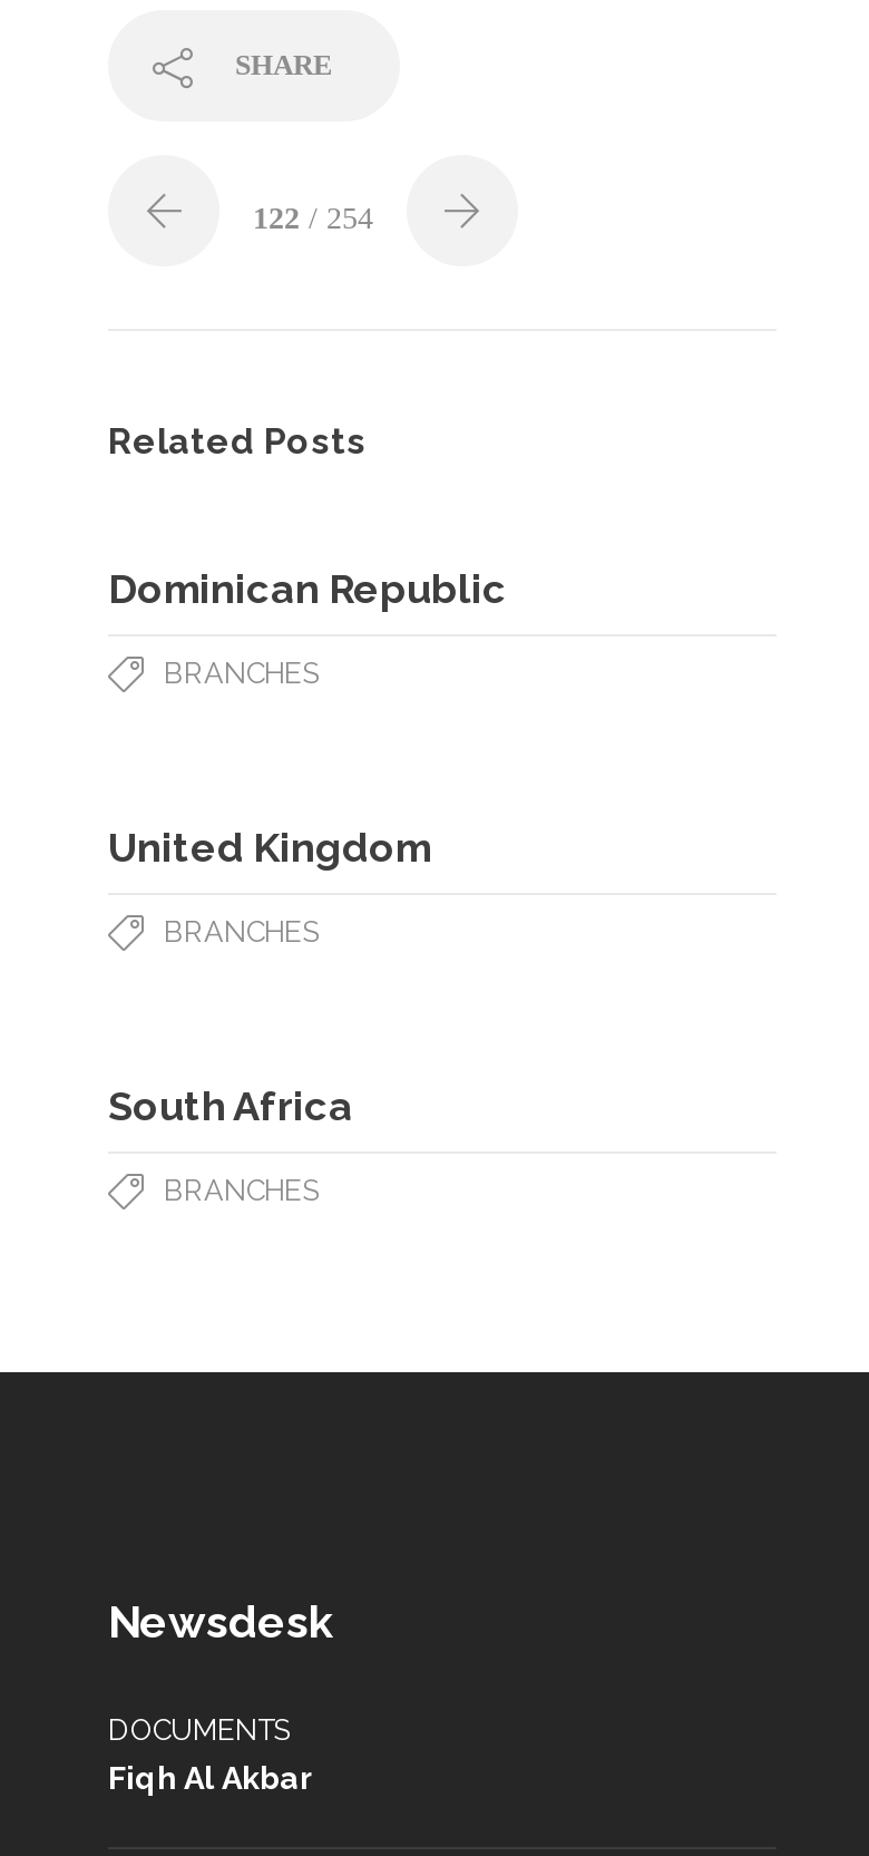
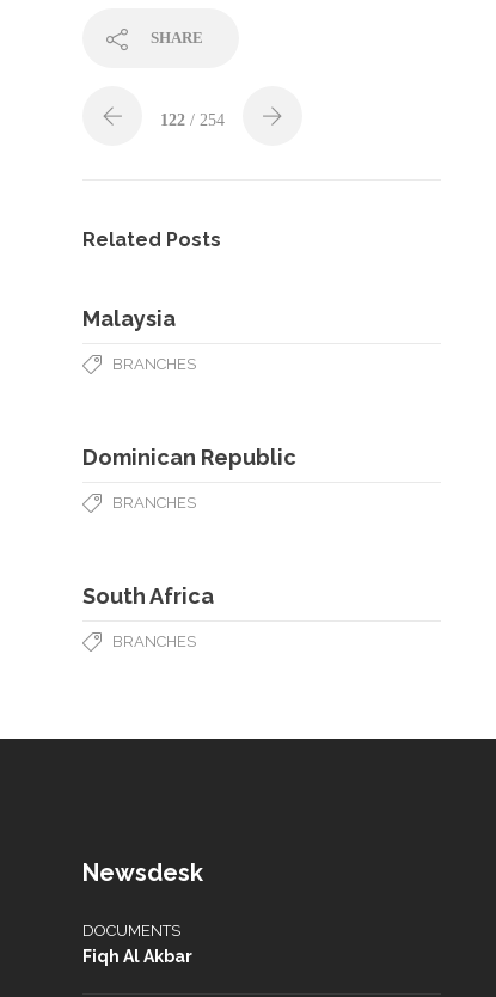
none -> [82,306,176,331] Malaysia
moved [108,565,507,612] -> [82,445,296,470]: Dominican Republic
[108,824,431,871] United Kingdom -> none

